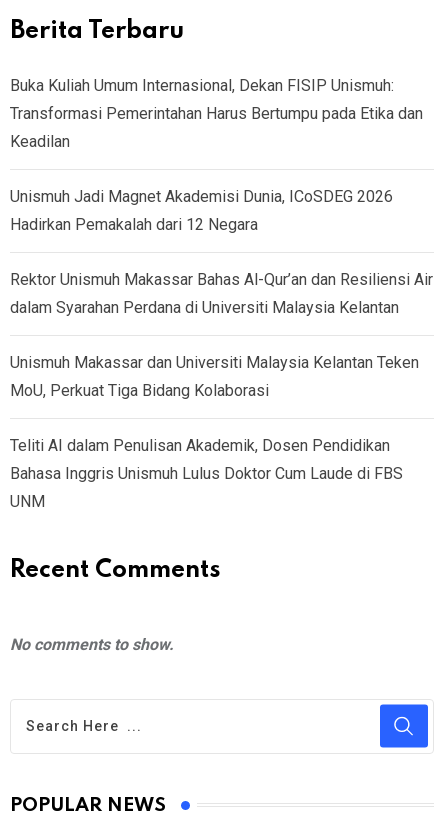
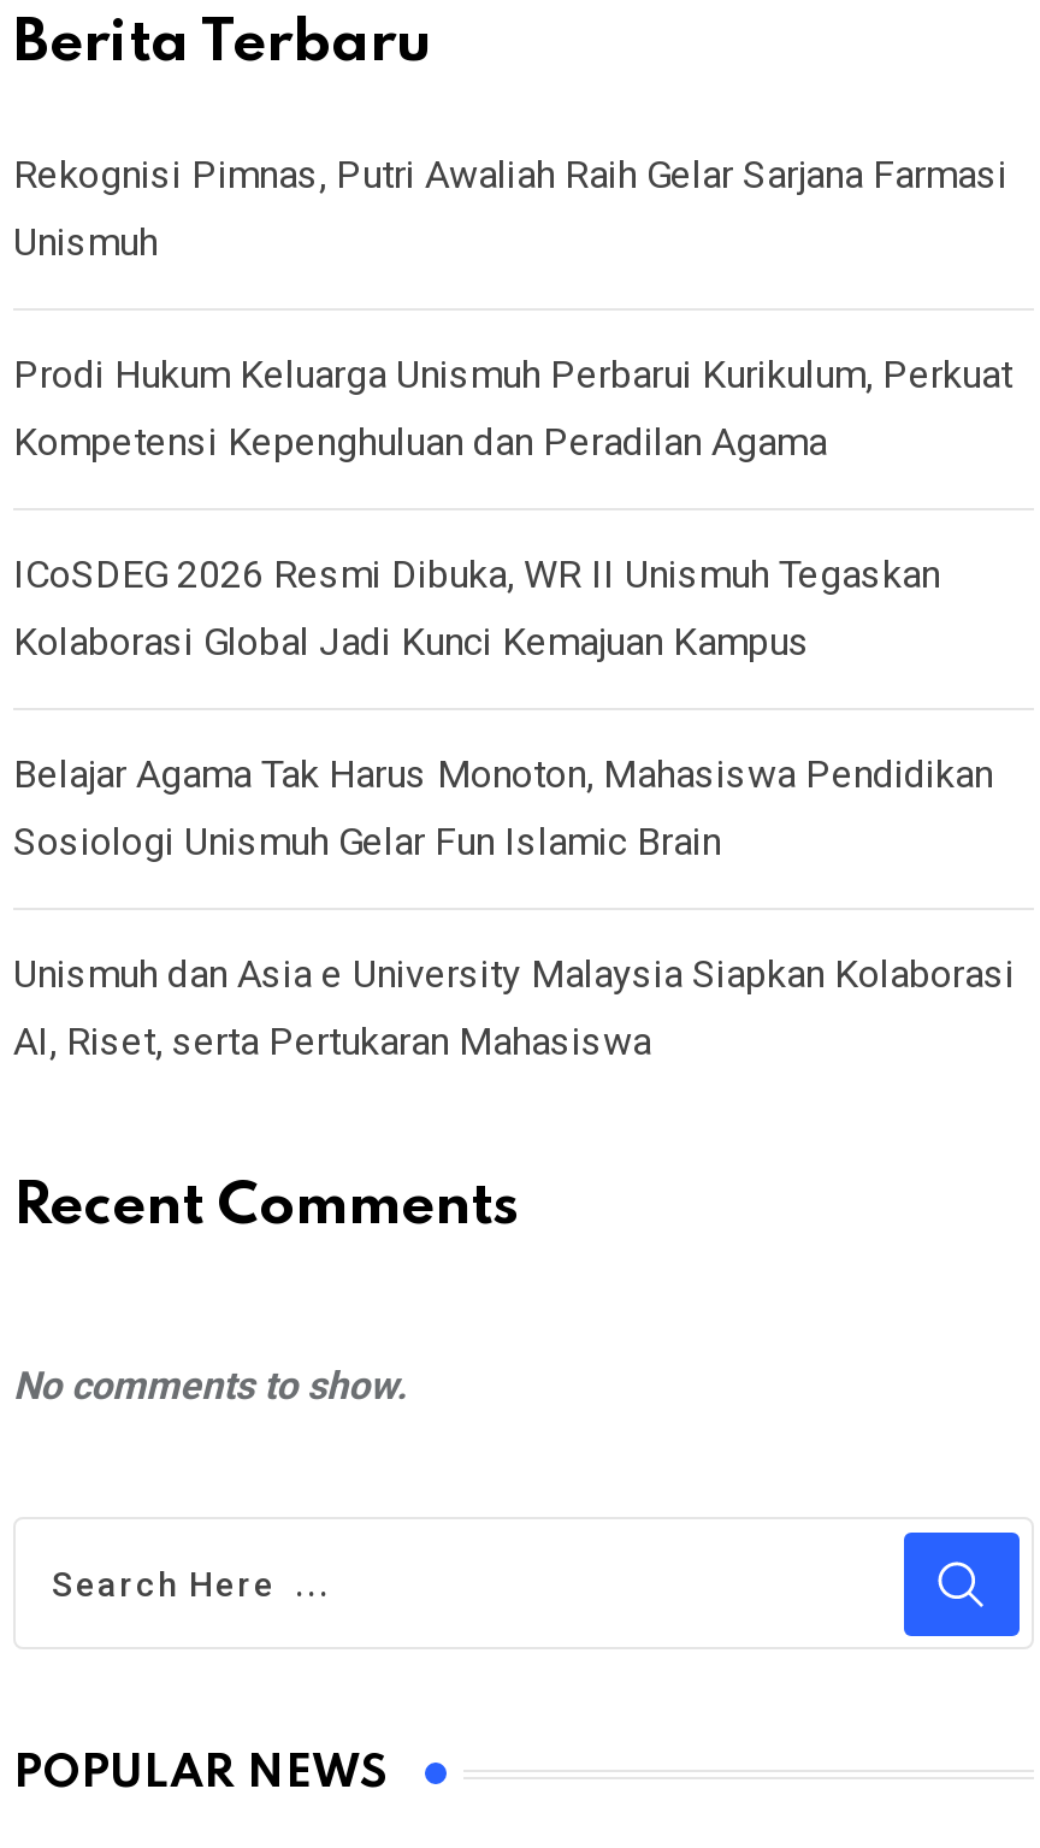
[10,75,433,510] Buka Kuliah Umum Internasional, Dekan FISIP Unismuh: | Transformasi Pemerintahan Harus Bertumpu pada Etika dan | Keadilan | Unismuh Jadi Magnet Akademisi Dunia, ICoSDEG 2026 | Hadirkan Pemakalah dari 12 Negara | Rektor Unismuh Makassar Bahas Al-Qur’an dan Resiliensi Air | dalam Syarahan Perdana di Universiti Malaysia Kelantan | Unismuh Makassar dan Universiti Malaysia Kelantan Teken | MoU, Perkuat Tiga Bidang Kolaborasi | Teliti AI dalam Penulisan Akademik, Dosen Pendidikan | Bahasa Inggris Unismuh Lulus Doktor Cum Laude di FBS | UNM -> [13,153,1015,1065] Rekognisi Pimnas, Putri Awaliah Raih Gelar Sarjana Farmasi | Unismuh | Prodi Hukum Keluarga Unismuh Perbarui Kurikulum, Perkuat | Kompetensi Kepenghuluan dan Peradilan Agama | ICoSDEG 2026 Resmi Dibuka, WR II Unismuh Tegaskan | Kolaborasi Global Jadi Kunci Kemajuan Kampus | Belajar Agama Tak Harus Monoton, Mahasiswa Pendidikan | Sosiologi Unismuh Gelar Fun Islamic Brain | Unismuh dan Asia e University Malaysia Siapkan Kolaborasi | AI, Riset, serta Pertukaran Mahasiswa

